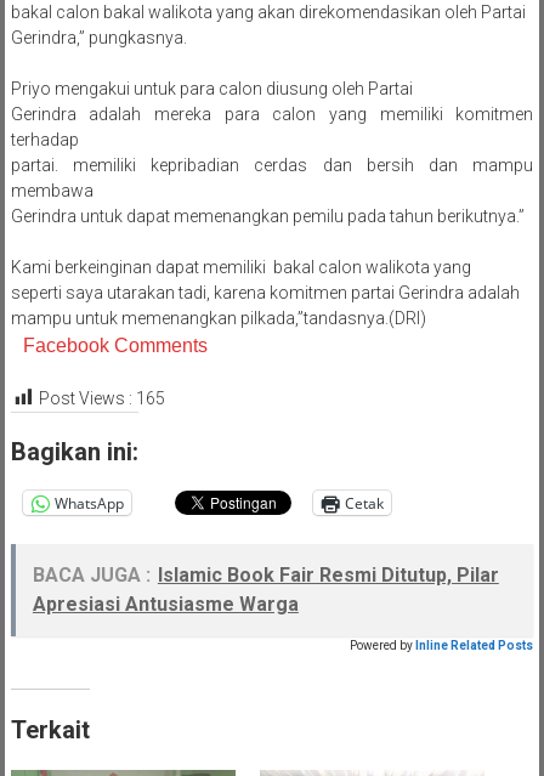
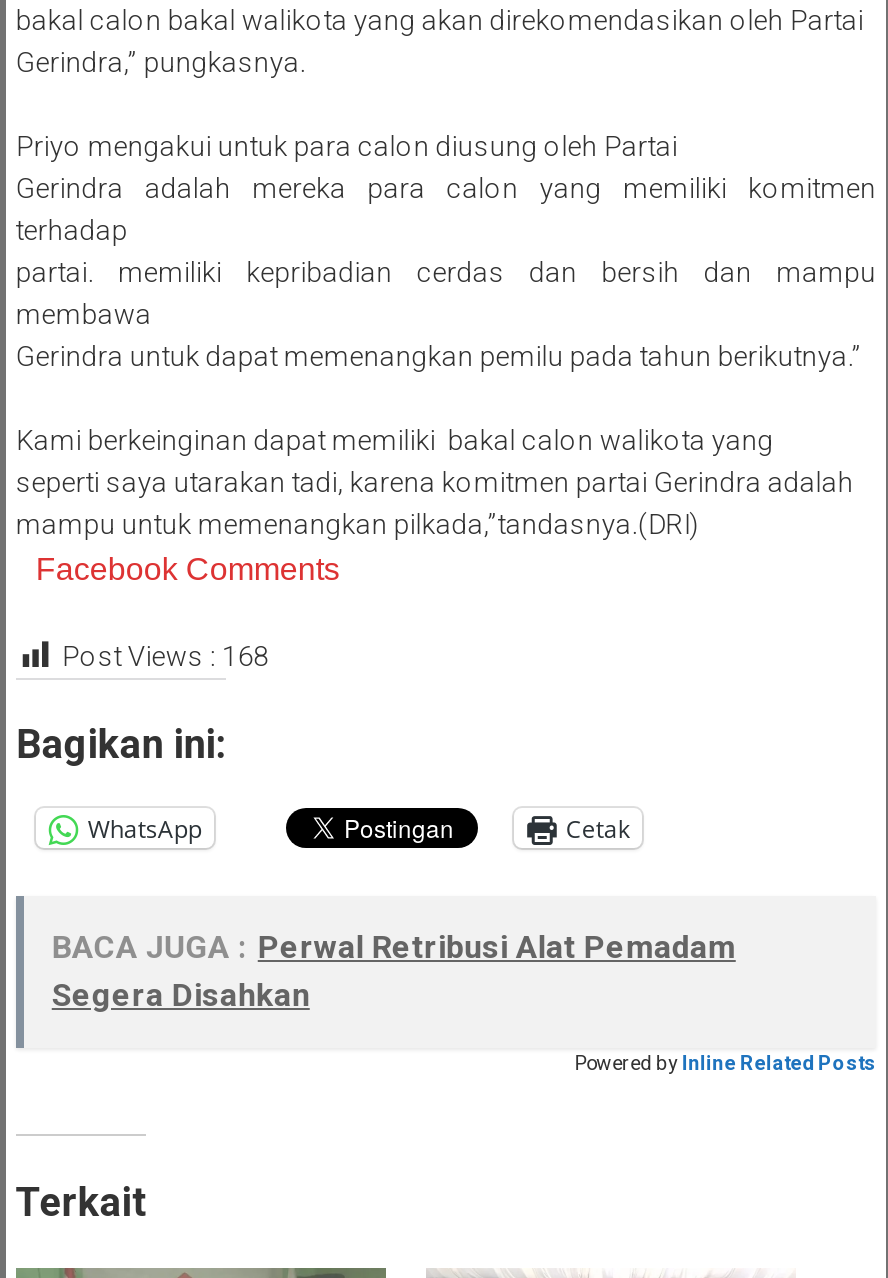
[39,389,165,408] Post Views : 165 -> [62,640,270,672] Post Views : 168
[33,564,499,616] BACA JUGA : Islamic Book Fair Resmi Ditutup, Pilar | Apresiasi Antusiasme Warga -> [52,929,736,1015] BACA JUGA : Perwal Retribusi Alat Pemadam | Segera Disahkan

